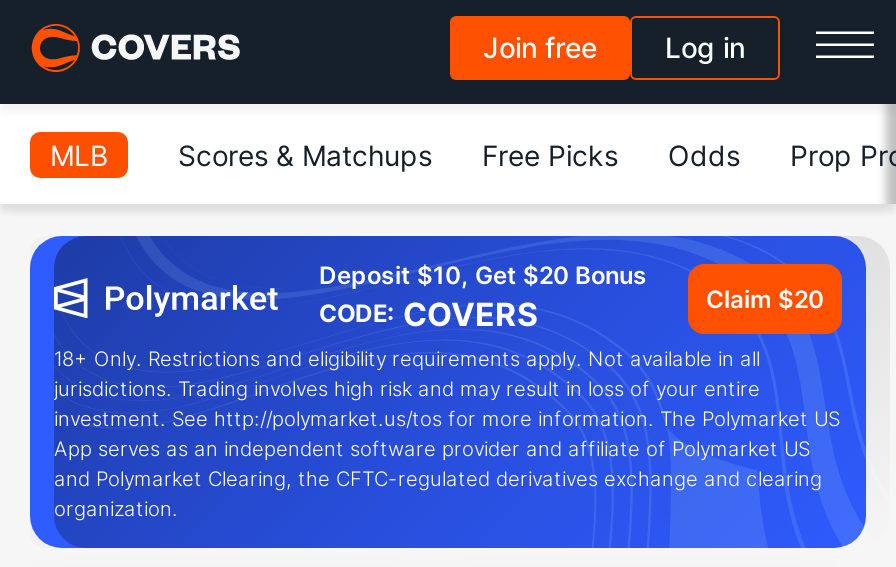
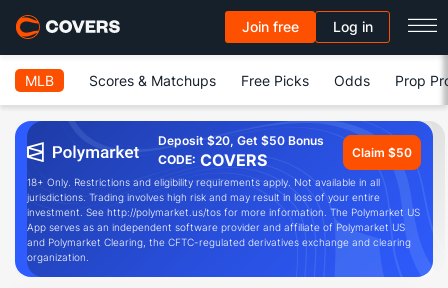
[319,260,647,290] Deposit $10, Get $20 Bonus -> [158,133,324,148] Deposit $20, Get $50 Bonus
[706,283,824,313] Claim $20 -> [352,144,412,159] Claim $50

